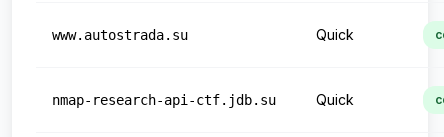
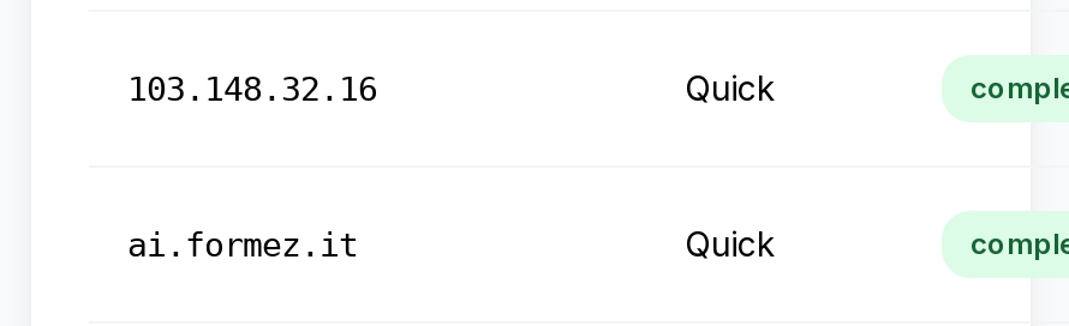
[52,27,188,43] www.autostrada.su -> [127,70,377,108] 103.148.32.16
[52,92,276,108] nmap-research-api-ctf.jdb.su -> [127,225,358,264] ai.formez.it

